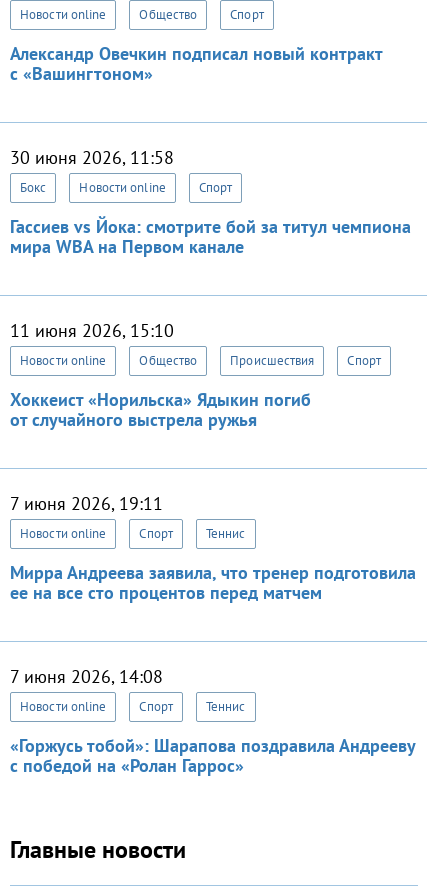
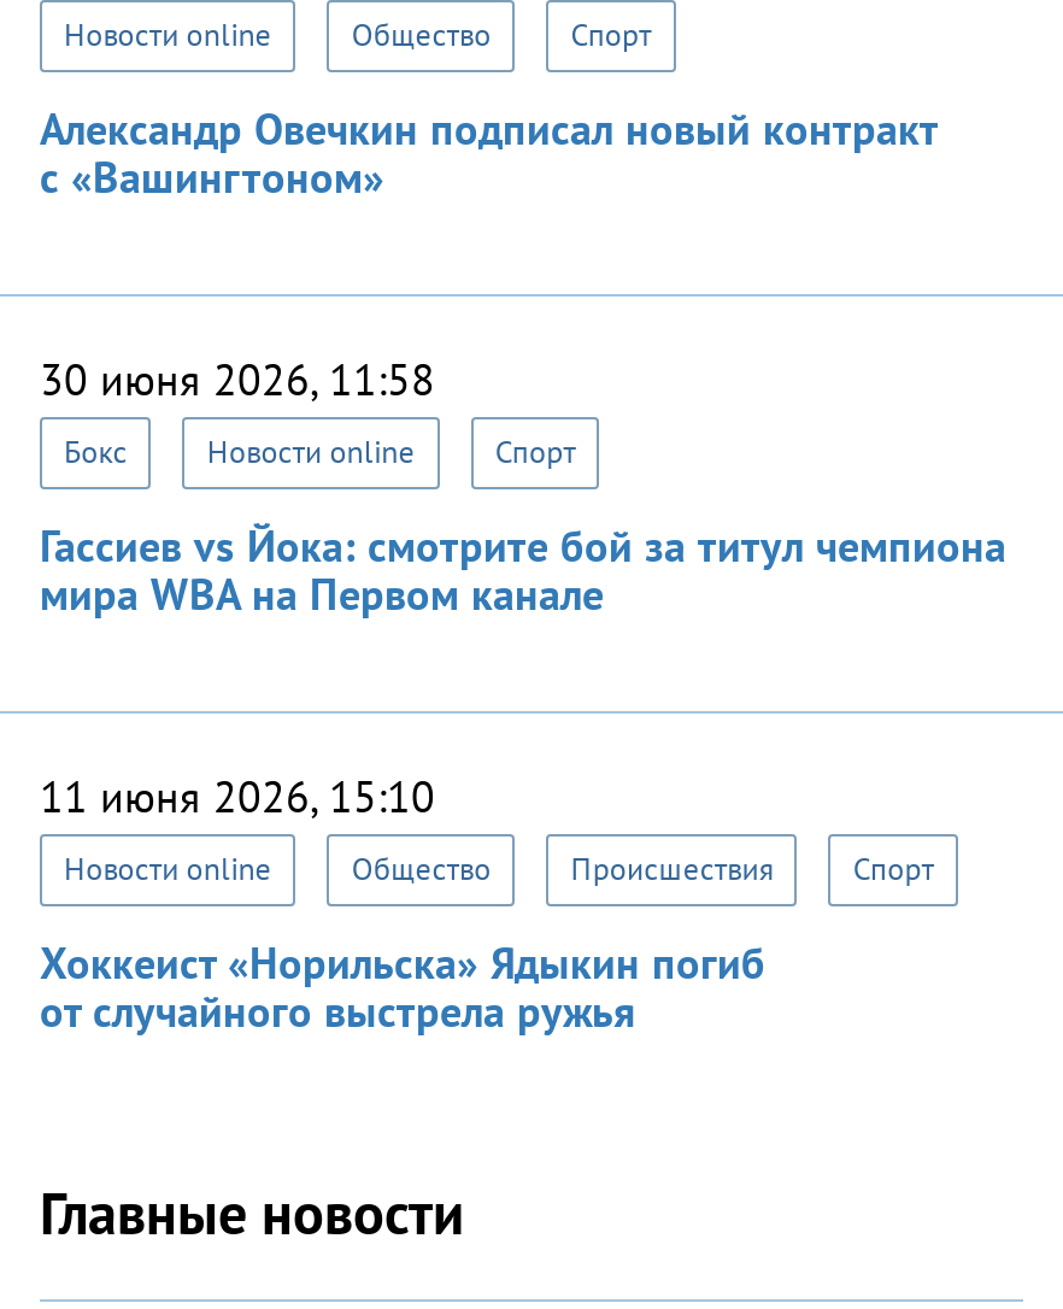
[10,492,416,604] 7 июня 2026, 19:11 | Новости online | Спорт | Теннис | Мирра Андреева заявила, что тренер подготовила | ее на все сто процентов перед матчем -> none
[10,665,415,777] 7 июня 2026, 14:08 | Новости online | Спорт | Теннис | «Горжусь тобой»: Шарапова поздравила Андрееву | с победой на «Ролан Гаррос» -> none

